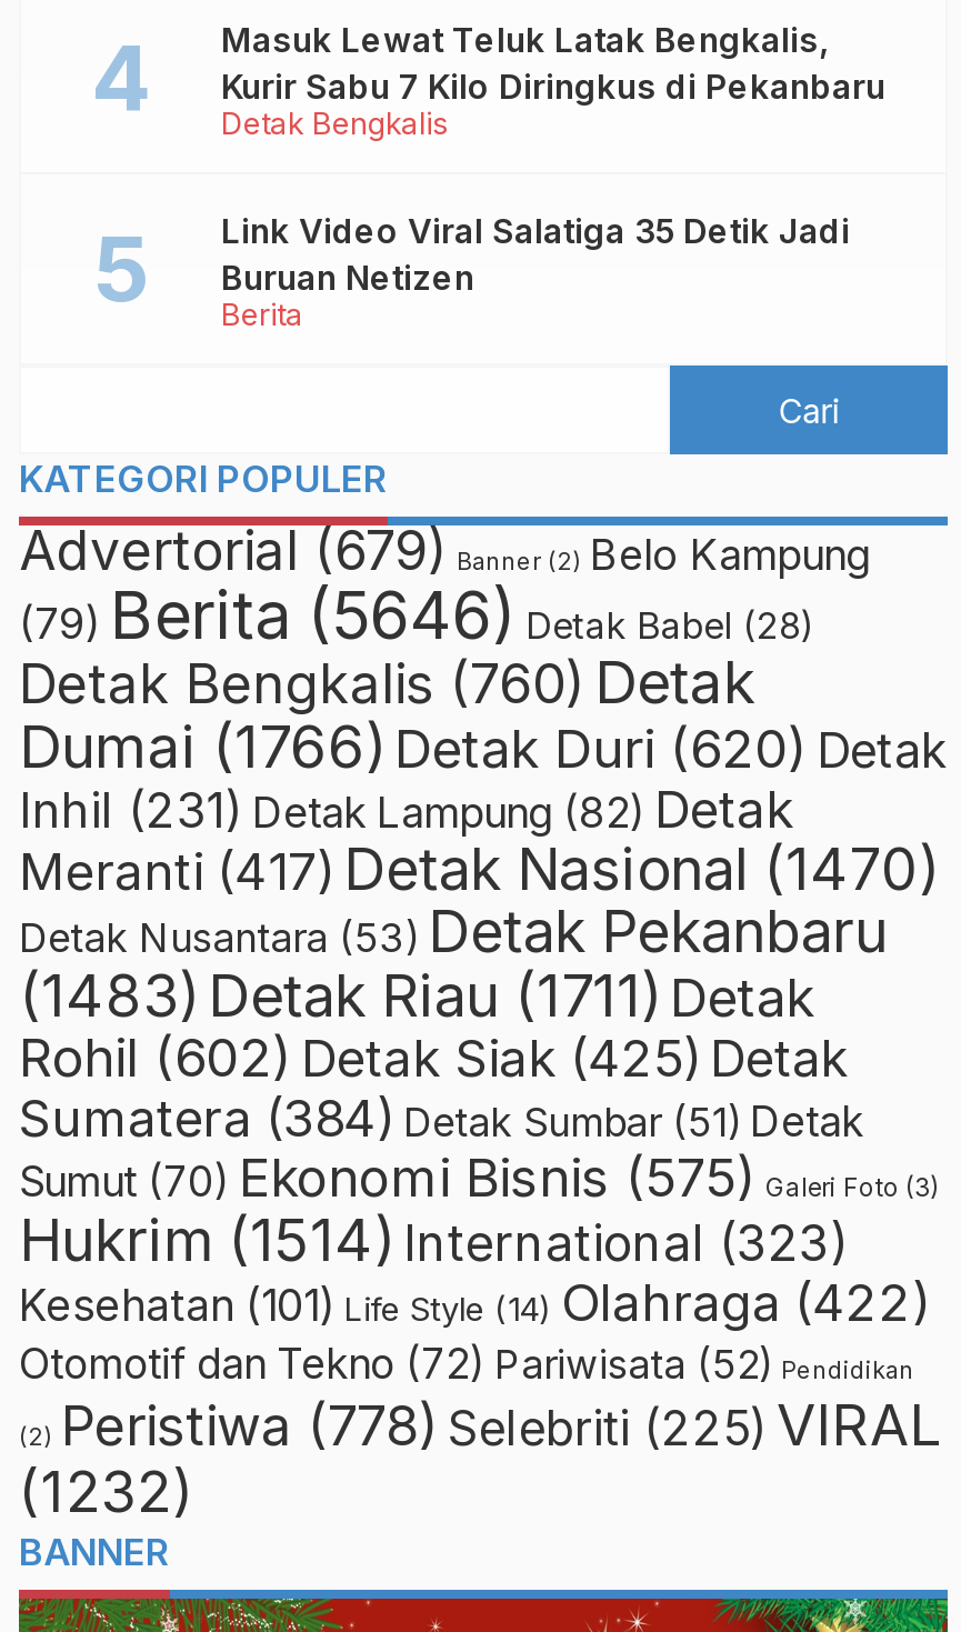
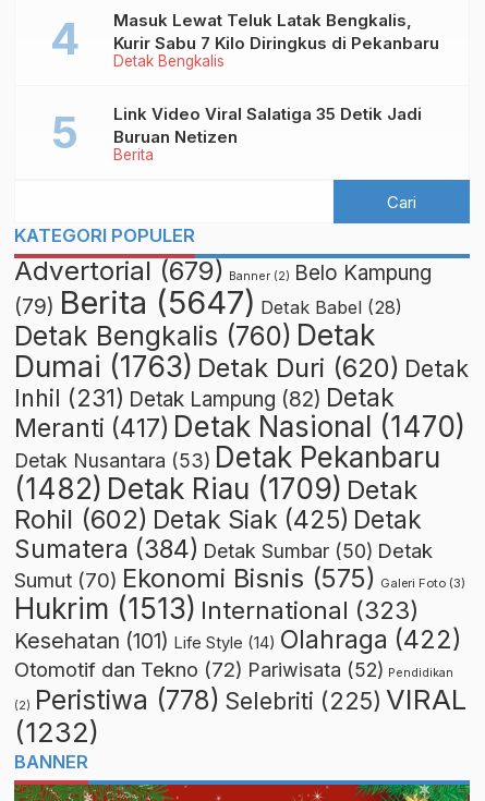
[19,577,814,655] (79) Berita (5646) Detak Babel (28) -> [14,284,402,322] (79) Berita (5647) Detak Babel (28)
[19,710,948,781] Dumai (1766) Detak Duri (620) Detak -> [14,349,469,384] Dumai (1763) Detak Duri (620) Detak
[19,959,814,1030] (1483) Detak Riau (1711) Detak -> [14,471,417,506] (1482) Detak Riau (1709) Detak
[19,1088,863,1148] Sumatera (384) Detak Sumbar (51) Detak -> [14,534,433,564] Sumatera (384) Detak Sumbar (50) Detak
[19,1206,848,1275] Hukrim (1514) International (323) -> [14,592,419,626] Hukrim (1513) International (323)

